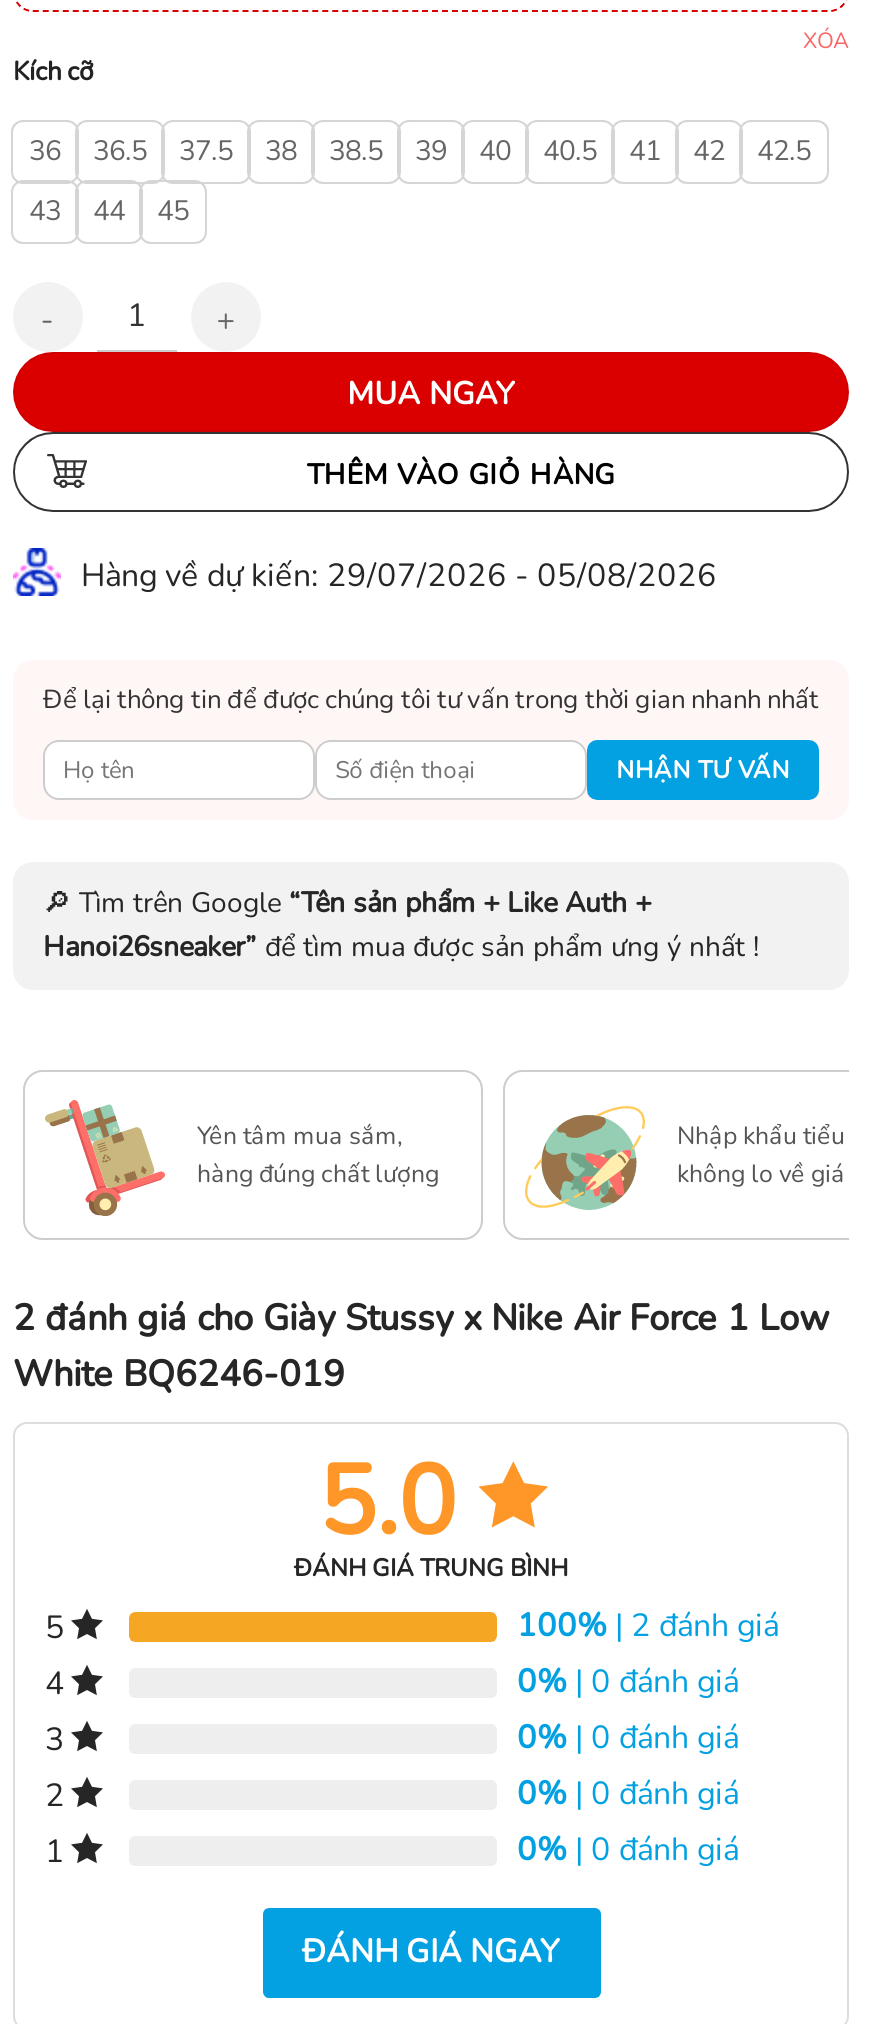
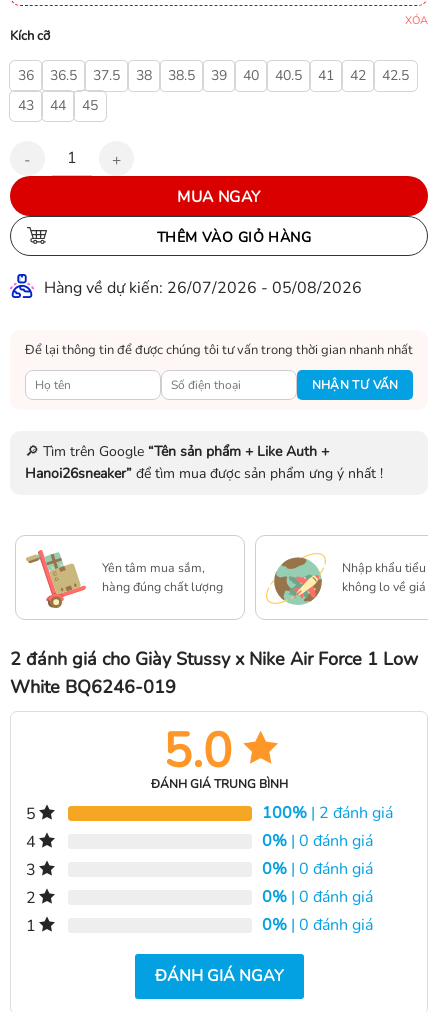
[81,554,717,598] Hàng về dự kiến: 29/07/2026 - 05/08/2026 -> [44,277,362,299] Hàng về dự kiến: 26/07/2026 - 05/08/2026

